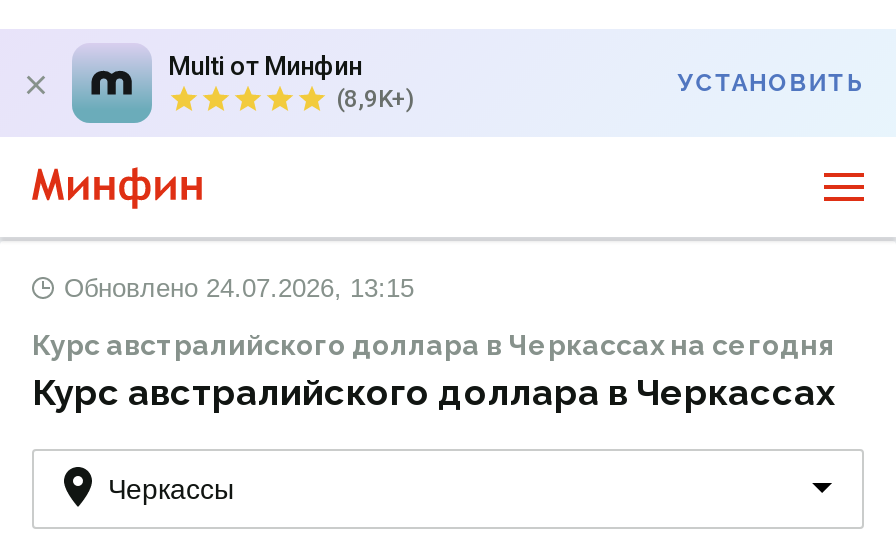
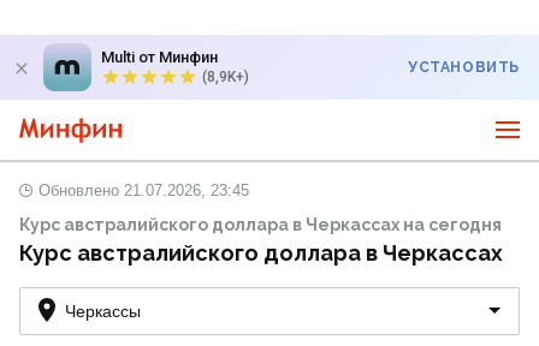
[64,273,414,303] Обновлено 24.07.2026, 13:15 -> [38,181,249,199] Обновлено 21.07.2026, 23:45

